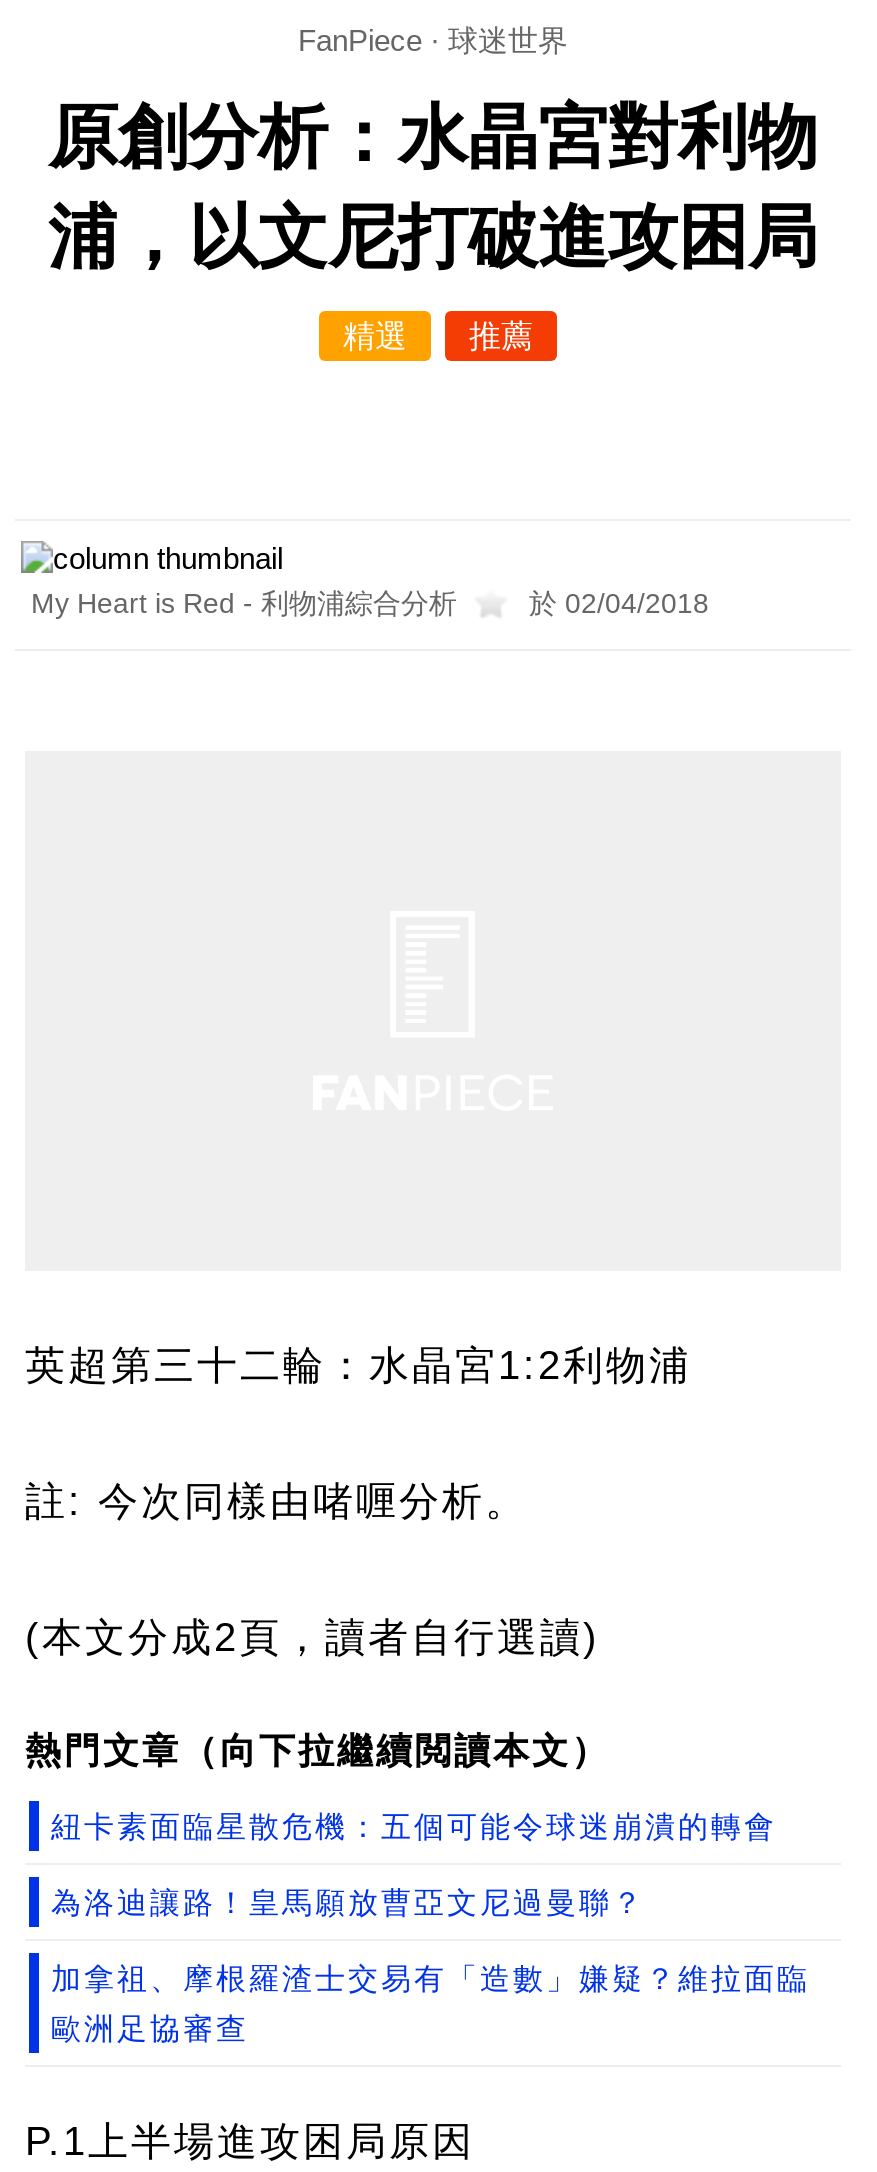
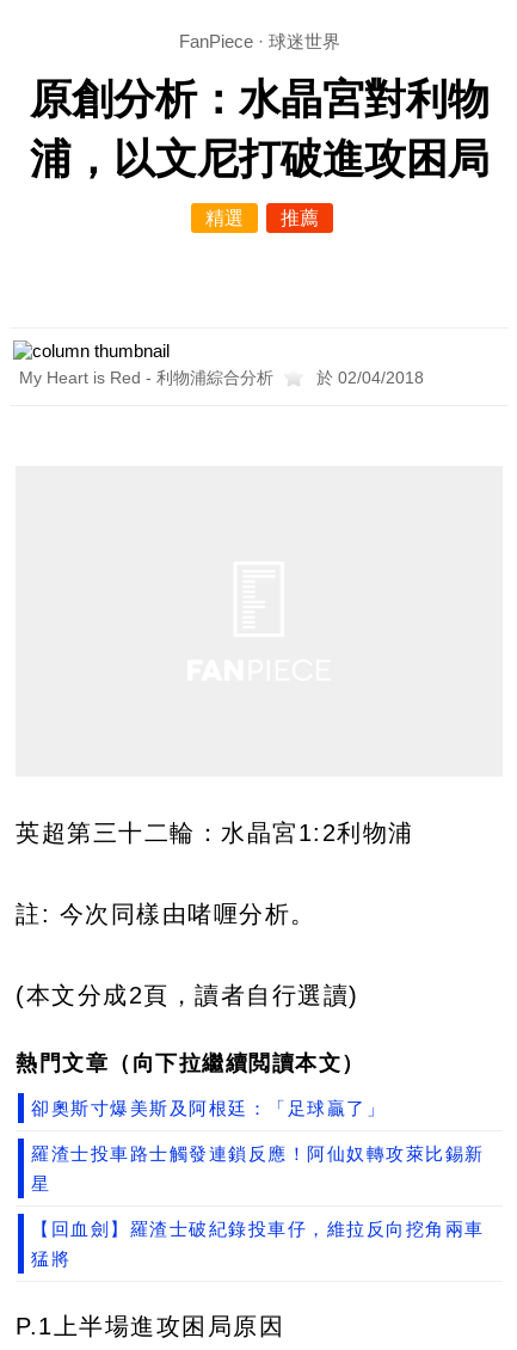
[51,1809,810,2045] 紐卡素面臨星散危機：五個可能令球迷崩潰的轉會 | 為洛迪讓路！皇馬願放曹亞文尼過曼聯？ | 加拿祖、摩根羅渣士交易有「造數」嫌疑？維拉面臨 | 歐洲足協審查 -> [31,1098,484,1269] 卻奧斯寸爆美斯及阿根廷：「足球贏了」 | 羅渣士投車路士觸發連鎖反應！阿仙奴轉攻萊比錫新 | 星 | 【回血劍】羅渣士破紀錄投車仔，維拉反向挖角兩車 | 猛將

